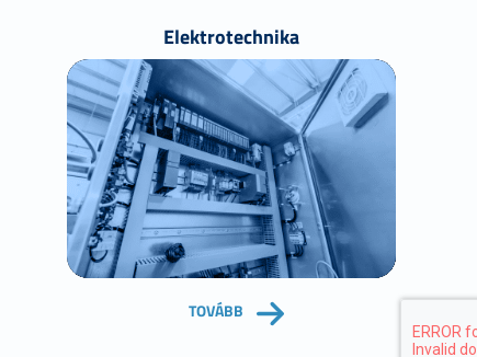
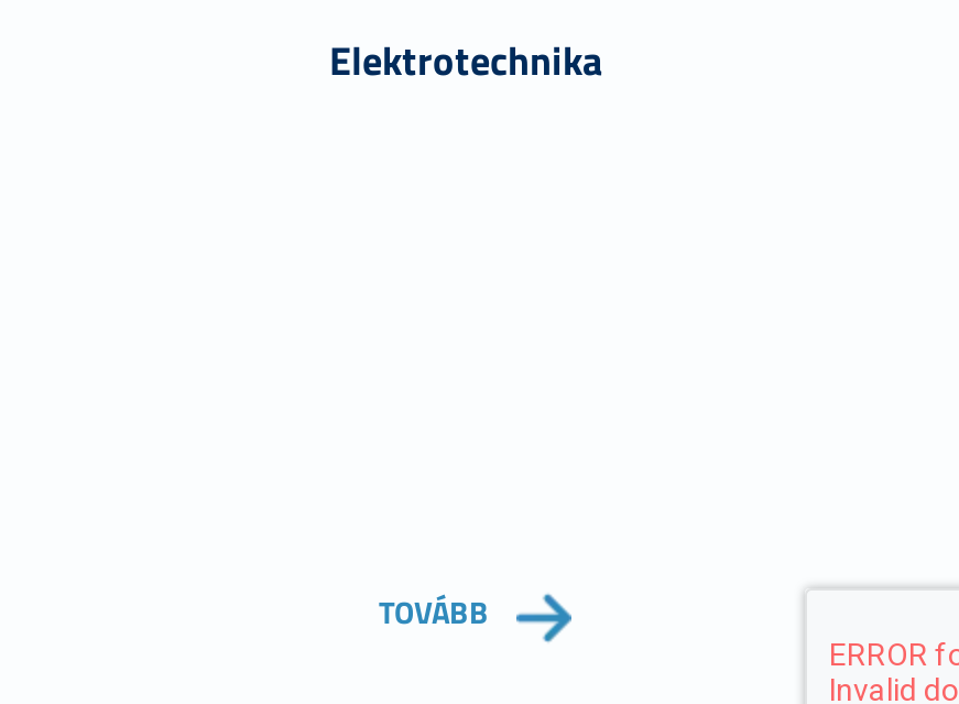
[66,58,397,279] [image] -> none

